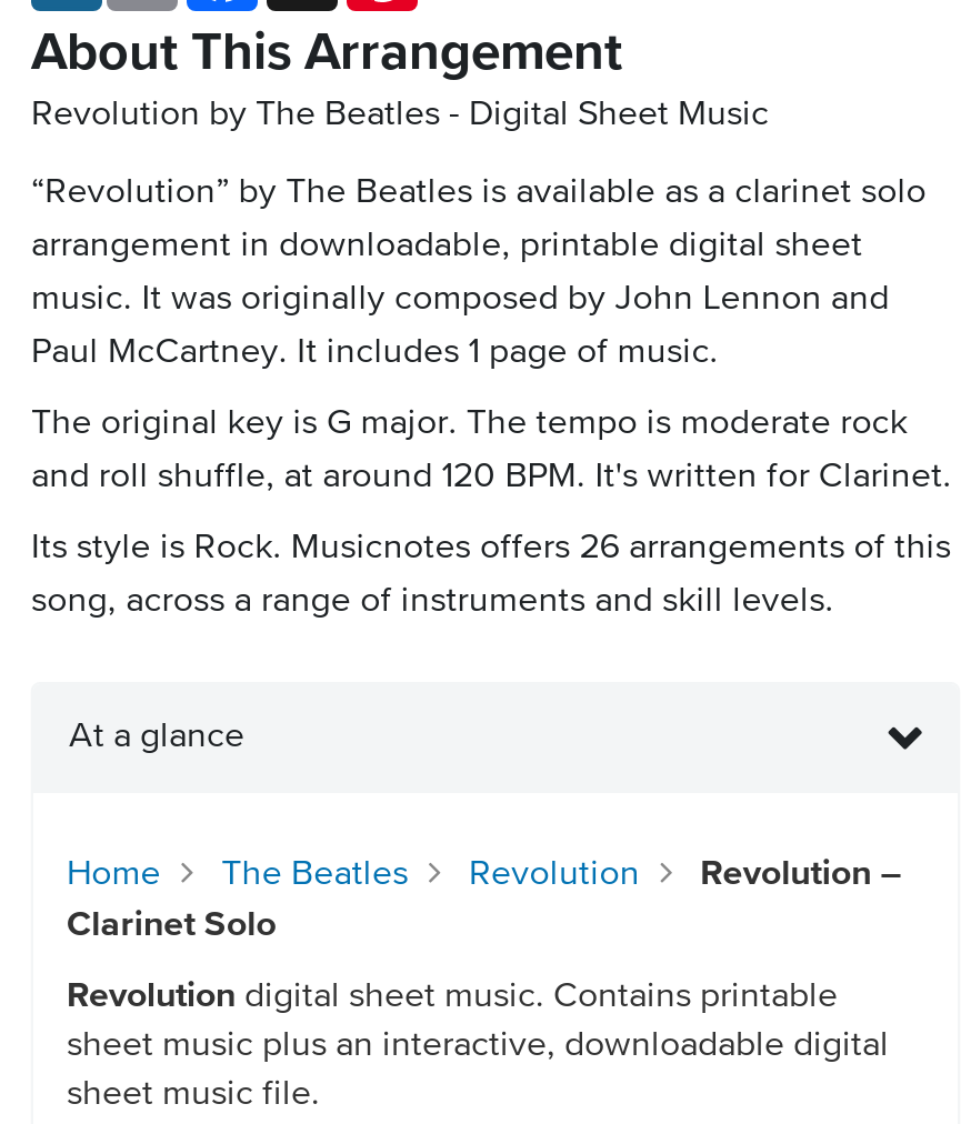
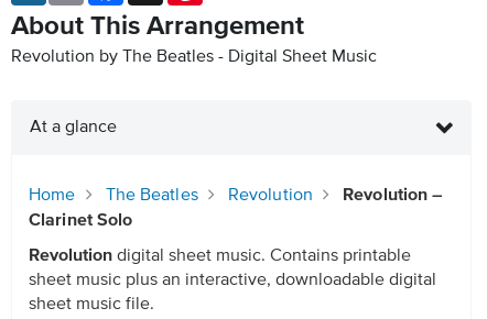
[31,176,952,620] “Revolution” by The Beatles is available as a clarinet solo | arrangement in downloadable, printable digital sheet | music. It was originally composed by John Lennon and | Paul McCartney. It includes 1 page of music. | The original key is G major. The tempo is moderate rock | and roll shuffle, at around 120 BPM. It's written for Clarinet. | Its style is Rock. Musicnotes offers 26 arrangements of this | song, across a range of instruments and skill levels. -> none

